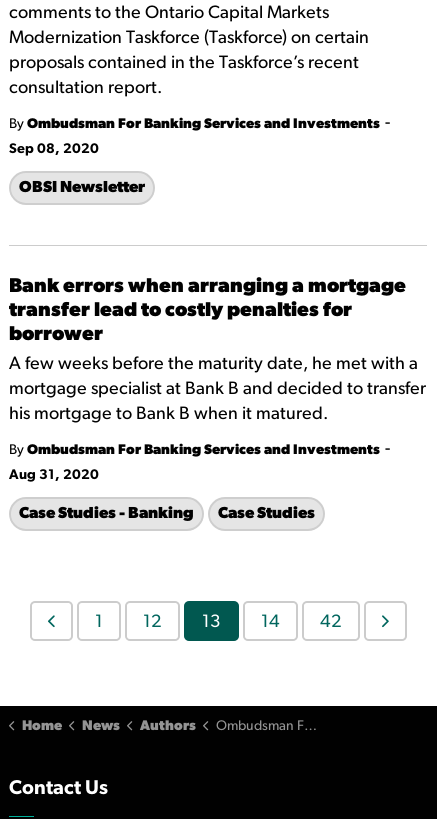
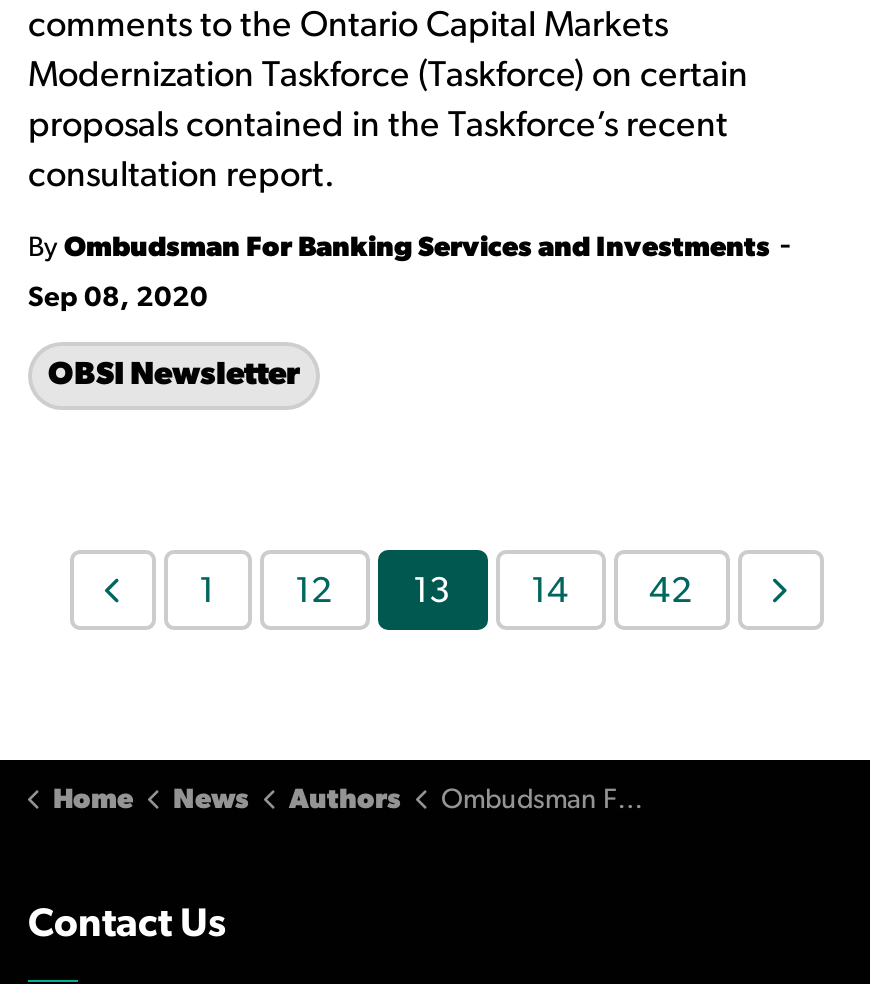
[9,277,426,522] Bank errors when arranging a mortgage | transfer lead to costly penalties for | borrower | A few weeks before the maturity date, he met with a | mortgage specialist at Bank B and decided to transfer | his mortgage to Bank B when it matured. | By Ombudsman For Banking Services and Investments - | Aug 31, 2020 | Case Studies - Banking | Case Studies -> none

